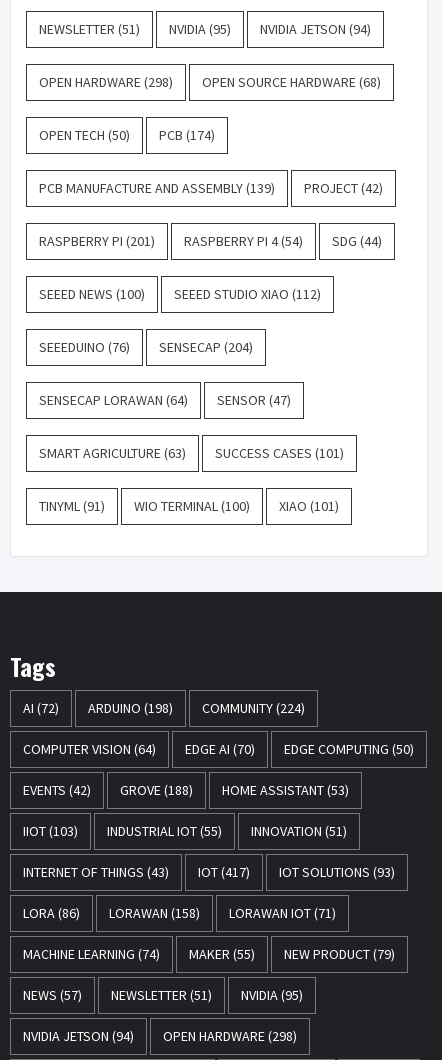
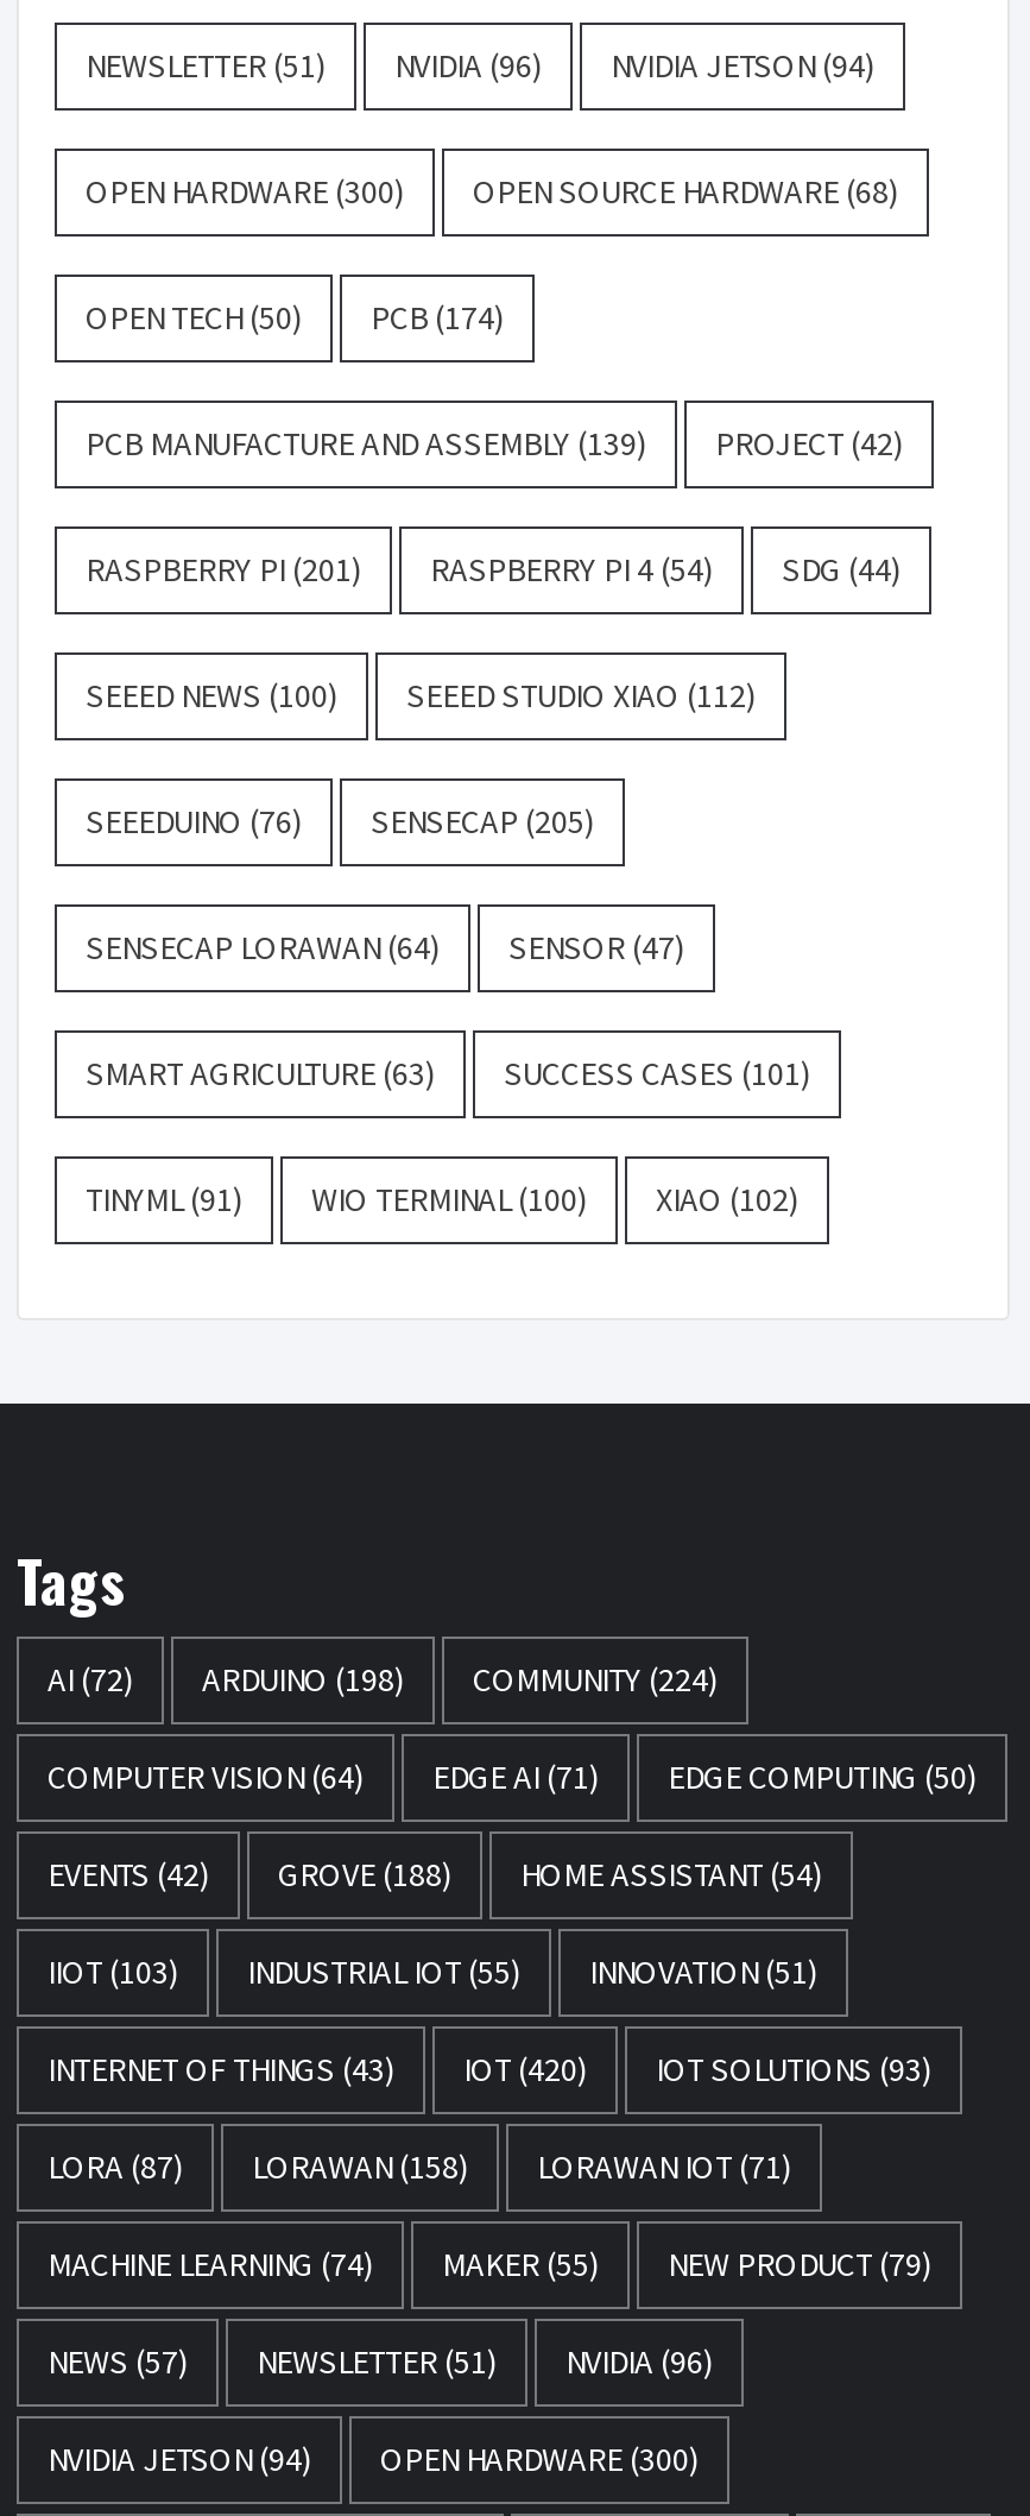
[39,20,371,38] NEWSLETTER (51) NVIDIA (95) NVIDIA JETSON (94) -> [86,43,874,86] NEWSLETTER (51) NVIDIA (96) NVIDIA JETSON (94)
[39,73,173,91] OPEN HARDWARE (298) -> [86,169,404,212] OPEN HARDWARE (300)
[39,338,253,356] SEEEDUINO (76) SENSECAP (204) -> [86,799,594,842] SEEEDUINO (76) SENSECAP (205)
[39,497,339,515] TINYML(91) WIO TERMINAL(100) XIAO (101) -> [86,1177,798,1220] TINYML(91) WIO TERMINAL(100) XIAO (102)
[23,740,414,758] COMPUTER VISION (64) EDGE AI (70) EDGE COMPUTING (50) -> [48,1755,977,1798] COMPUTER VISION (64) EDGE AI (71) EDGE COMPUTING (50)
[222,781,349,799] HOME ASSISTANT (53) -> [520,1852,822,1895] HOME ASSISTANT (54)
[23,863,395,881] INTERNET OF THINGS (43) IOT (417) IOT SOLUTIONS (93) -> [48,2047,931,2090] INTERNET OF THINGS (43) IOT (420) IOT SOLUTIONS (93)
[23,904,336,922] LORA (86) LORAWAN (158) LORAWAN IOT (71) -> [48,2145,791,2188] LORA (87) LORAWAN (158) LORAWAN IOT (71)
[23,986,303,1004] NEWS (57) NEWSLETTER (51) NVIDIA (95) -> [48,2340,713,2382] NEWS (57) NEWSLETTER (51) NVIDIA (96)
[163,1027,297,1045] OPEN HARDWARE (298) -> [380,2437,699,2480] OPEN HARDWARE (300)

